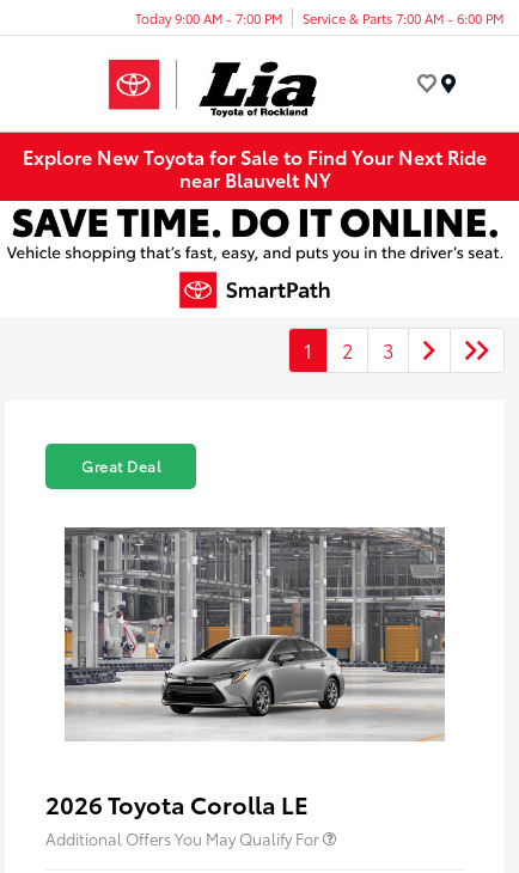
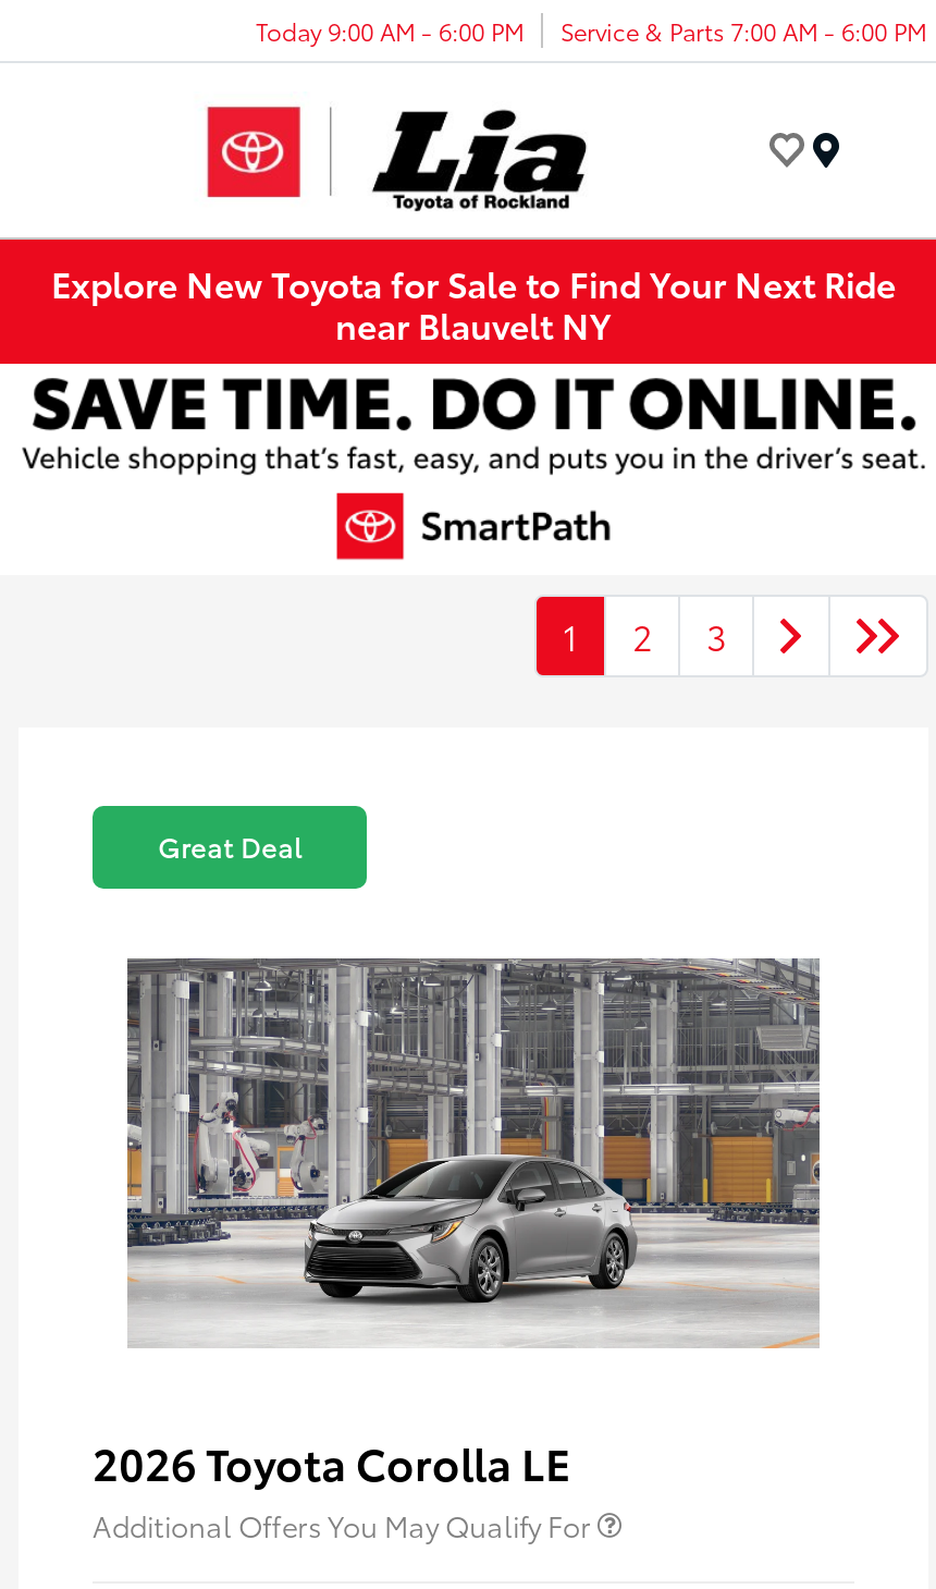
[135,8,503,27] Today 9:00 AM - 7:00 PM Service & Parts 7:00 AM - 6:00 PM -> [256,12,926,47] Today 9:00 AM - 6:00 PM Service & Parts 7:00 AM - 6:00 PM

